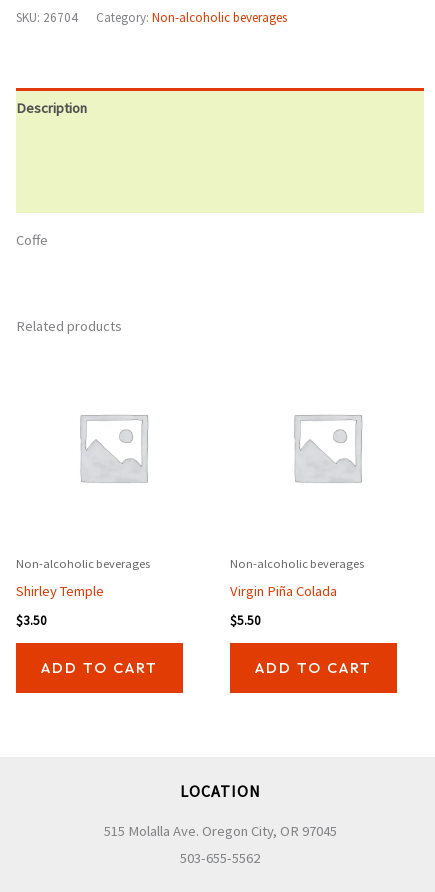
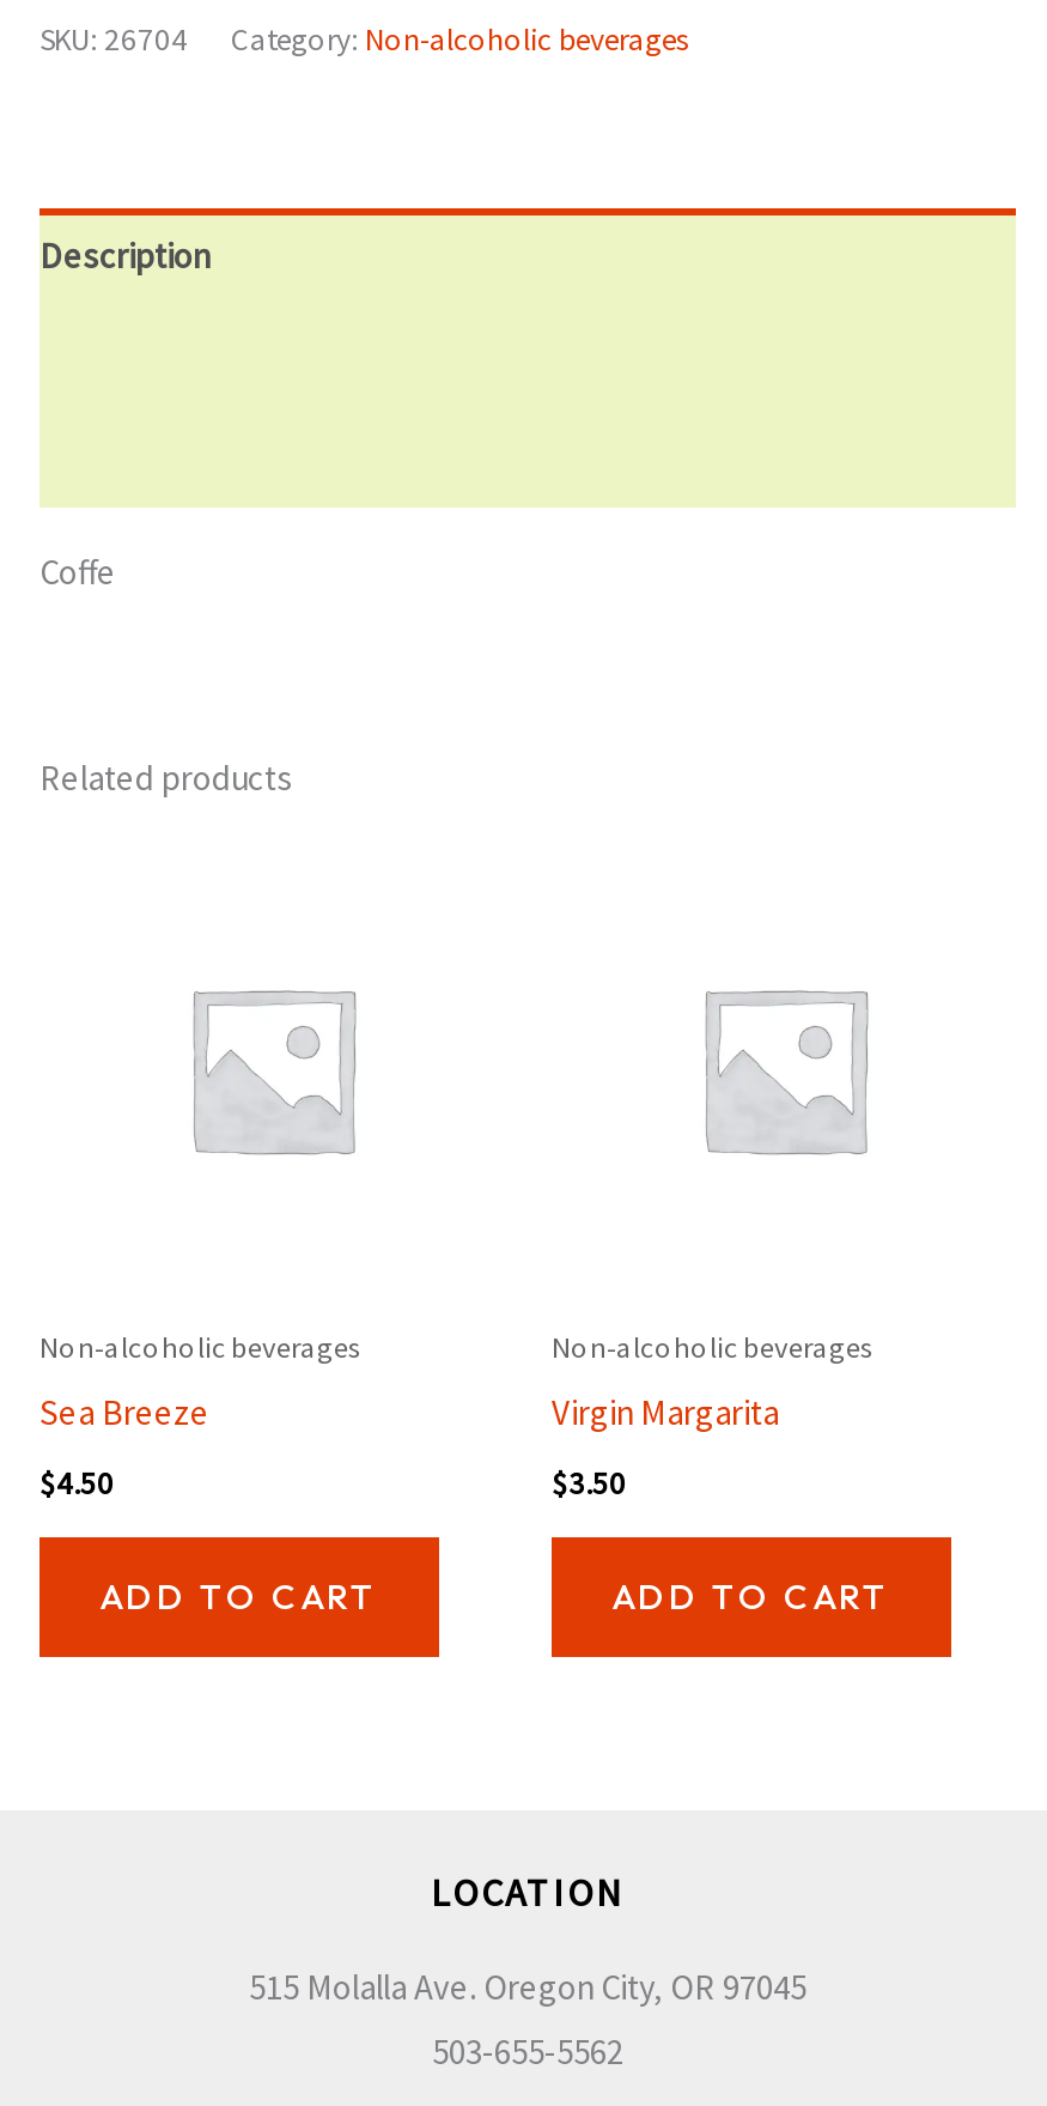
[16,582,104,600] Shirley Temple -> [39,1391,209,1434] Sea Breeze
[230,582,337,600] Virgin Piña Colada -> [552,1391,779,1434] Virgin Margarita
[16,612,47,629] $3.50 -> [39,1463,114,1504] $4.50
[230,612,261,629] $5.50 -> [552,1463,626,1504] $3.50

